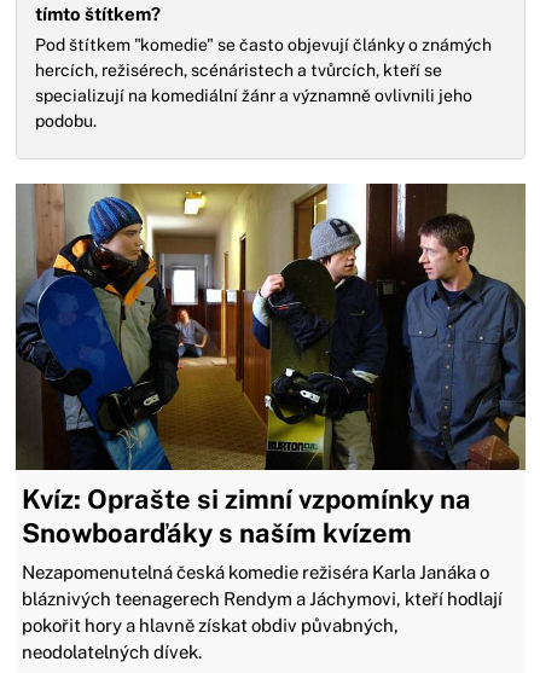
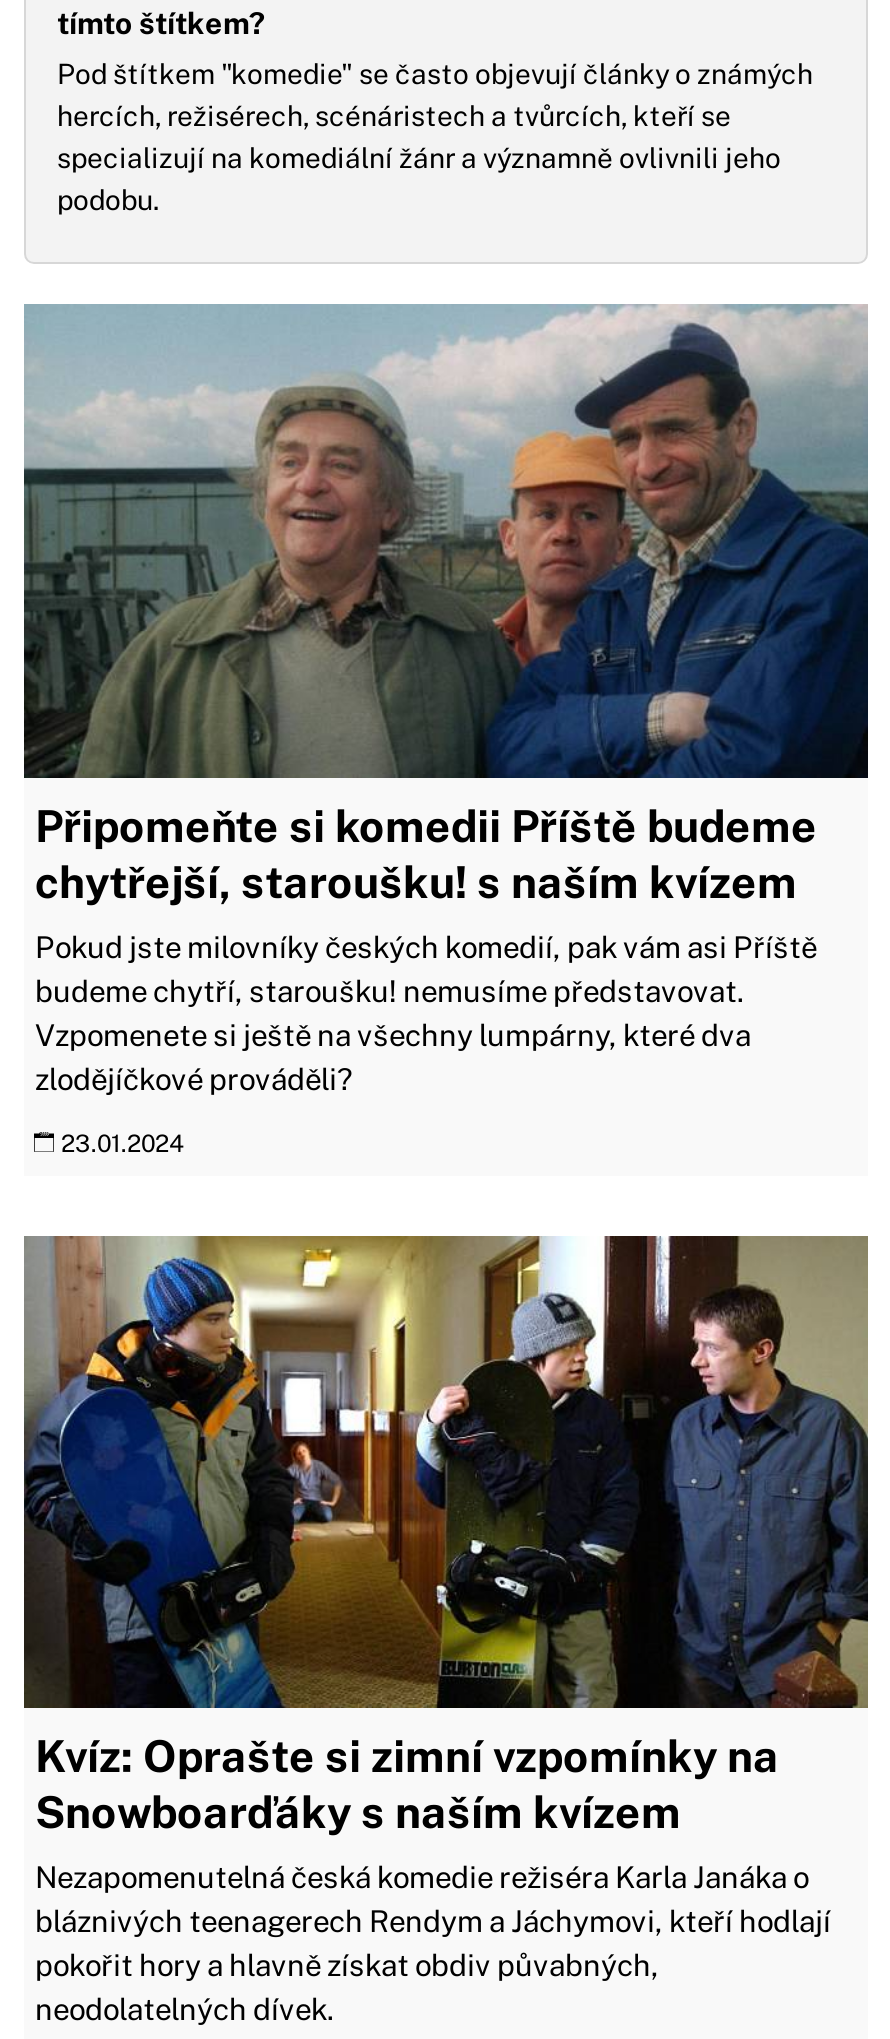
none -> [24,304,870,1157] [image] | Připomeňte si komedii Příště budeme | chytřejší, staroušku! s naším kvízem | Pokud jste milovníky českých komedií, pak vám asi Příště | budeme chytří, staroušku! nemusíme představovat. | Vzpomenete si ještě na všechny lumpárny, které dva | zlodějíčkové prováděli? | 23.01.2024

